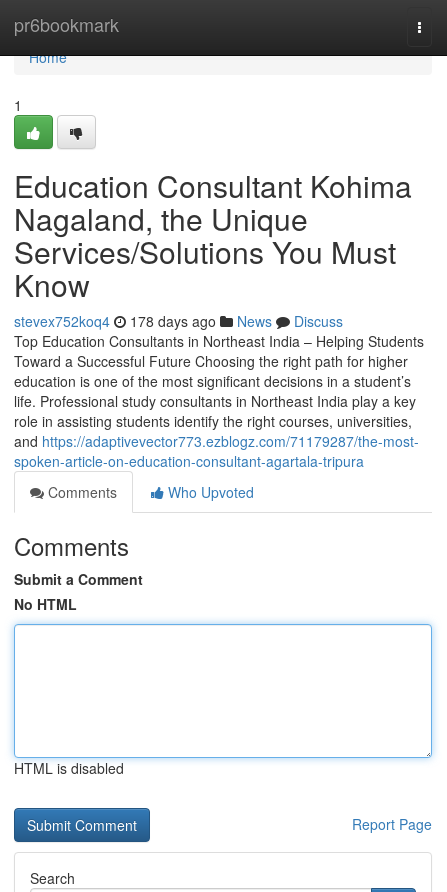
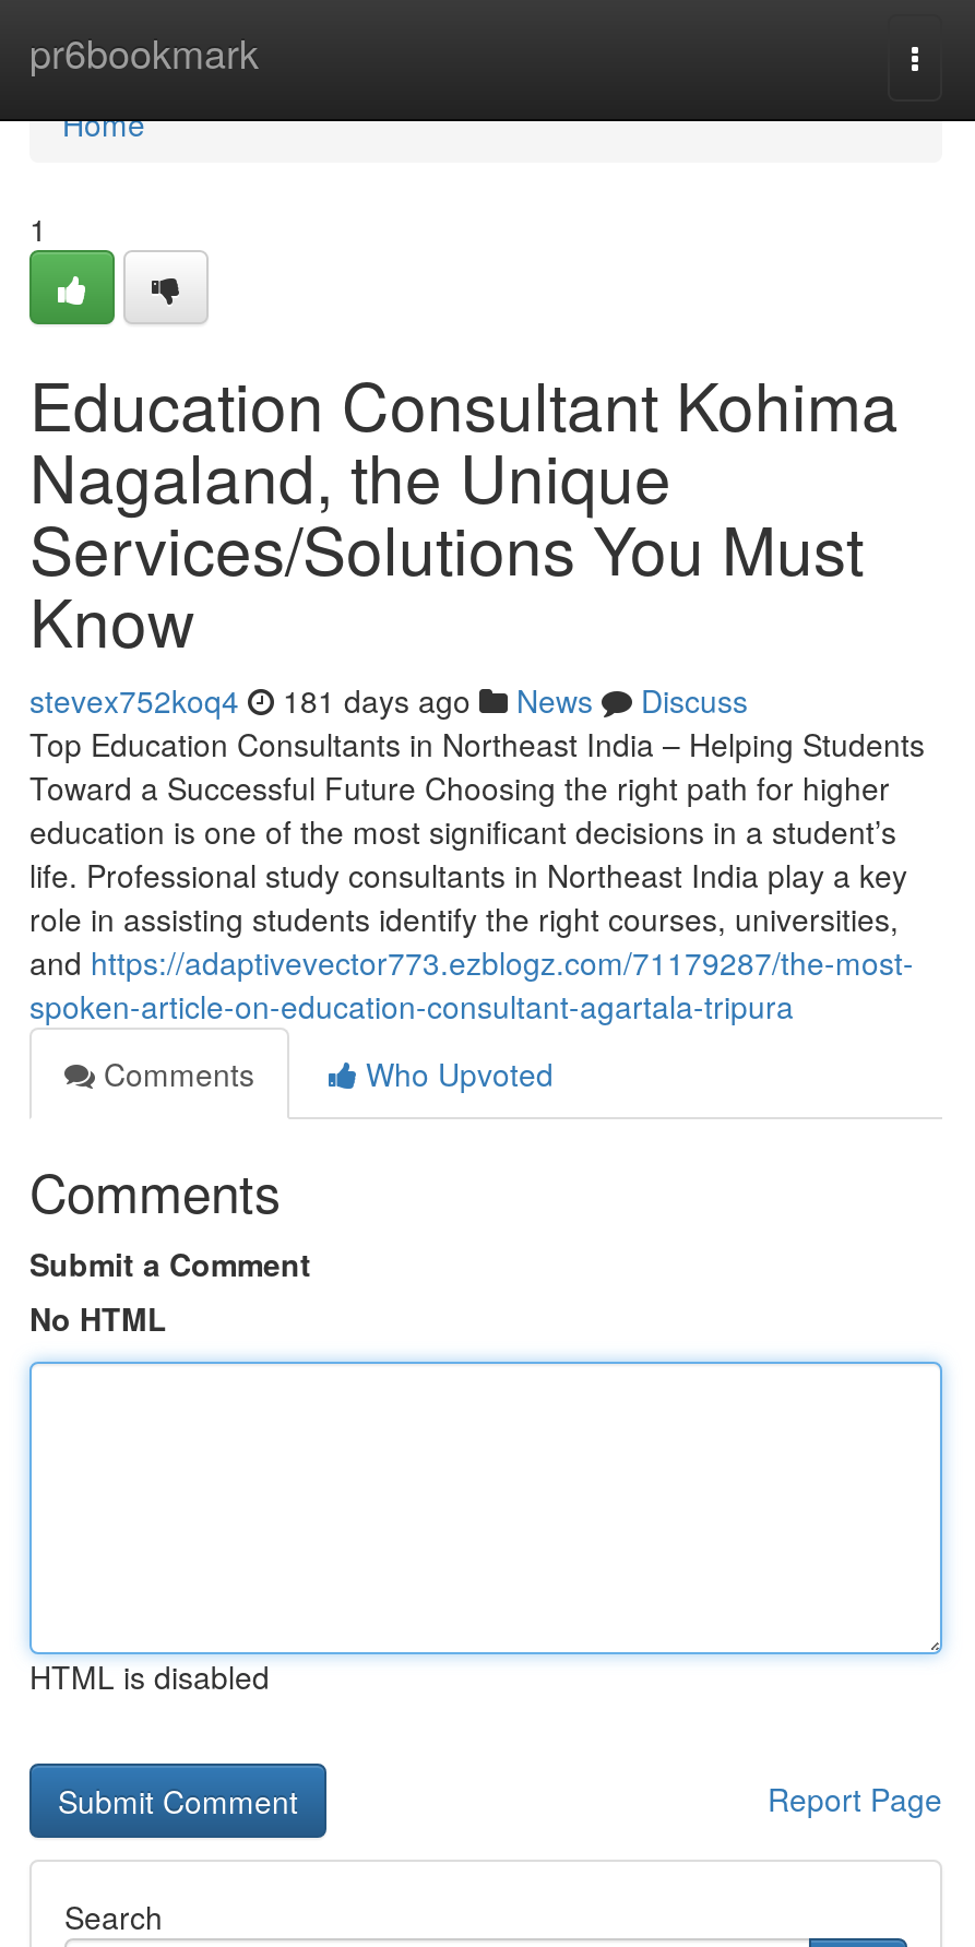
[14,311,343,331] stevex752koq4 178 days ago News Discuss -> [29,678,748,722] stevex752koq4 181 days ago News Discuss

